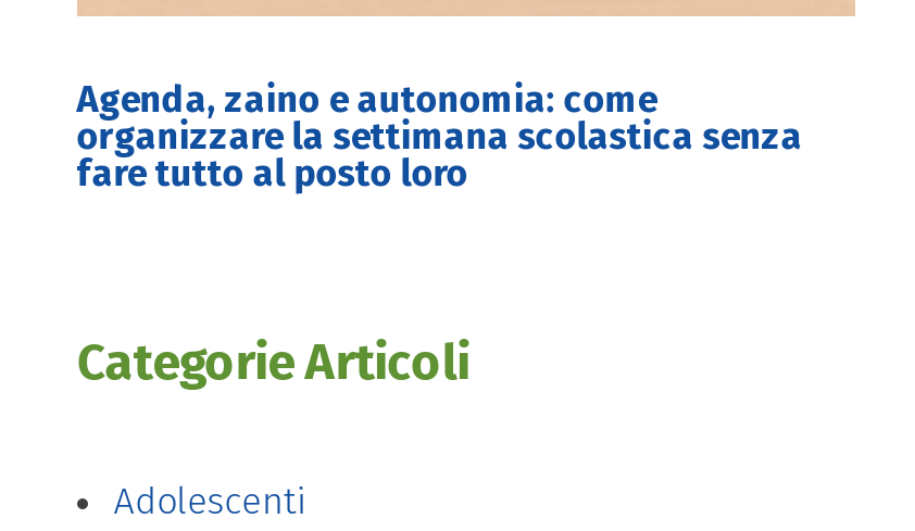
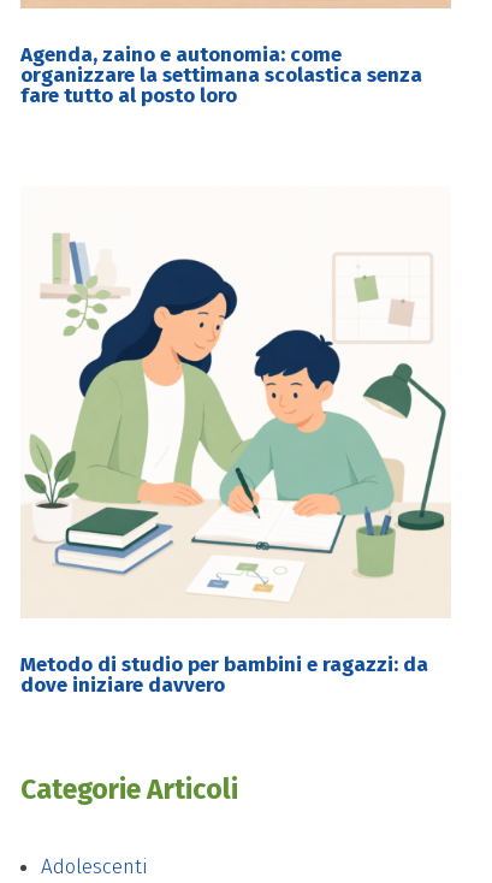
none -> [20,232,450,697] [image] | Metodo di studio per bambini e ragazzi: da | dove iniziare davvero

